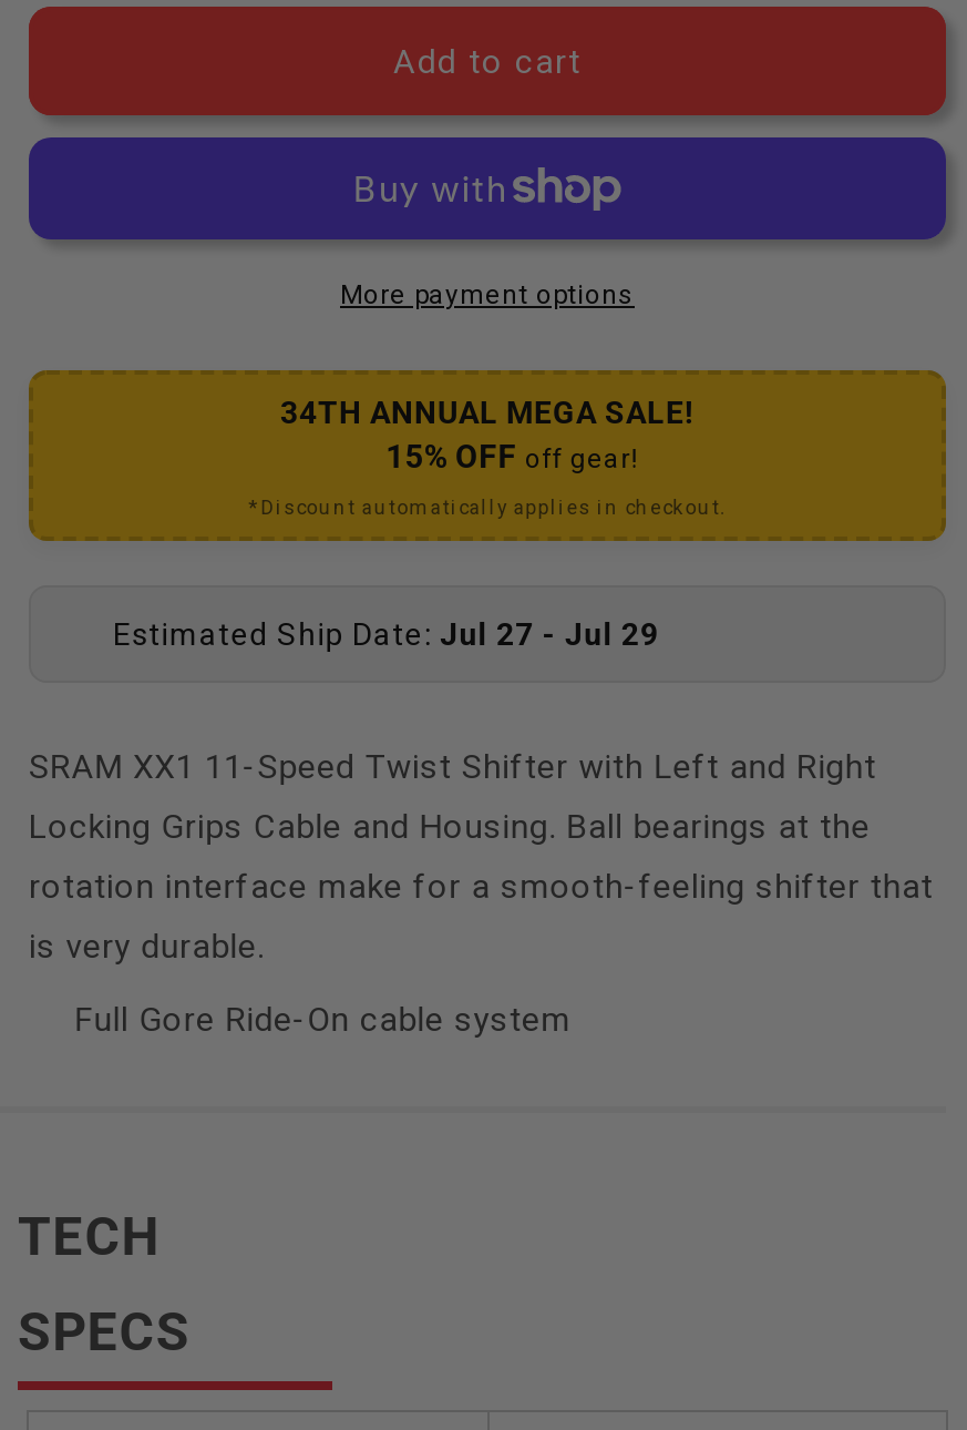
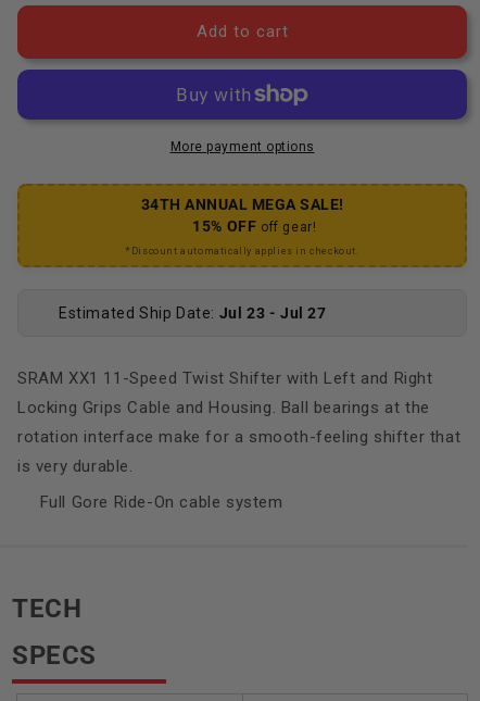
[113,617,659,653] Estimated Ship Date: Jul 27 - Jul 29 -> [59,304,326,322] Estimated Ship Date: Jul 23 - Jul 27

